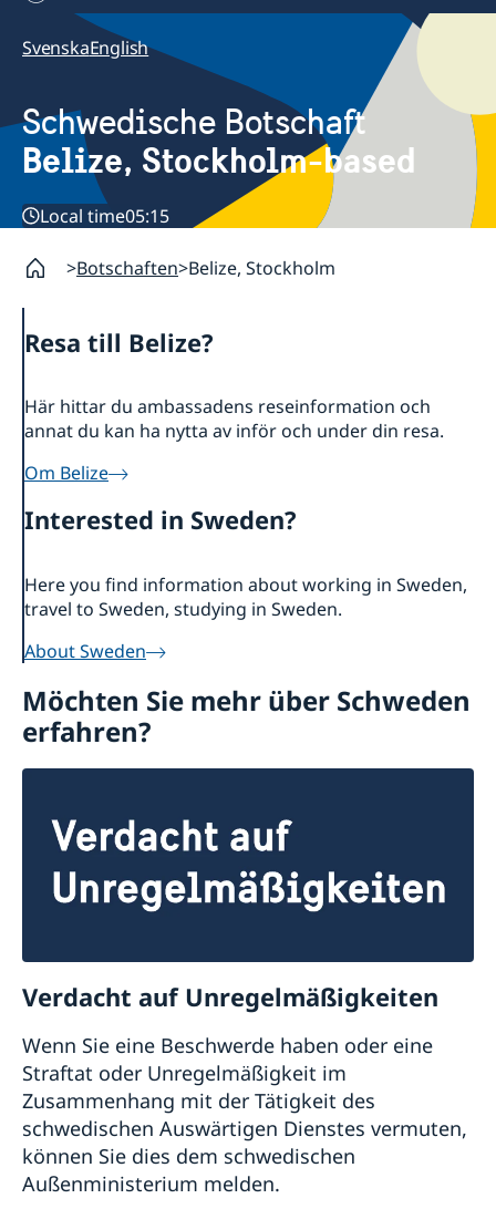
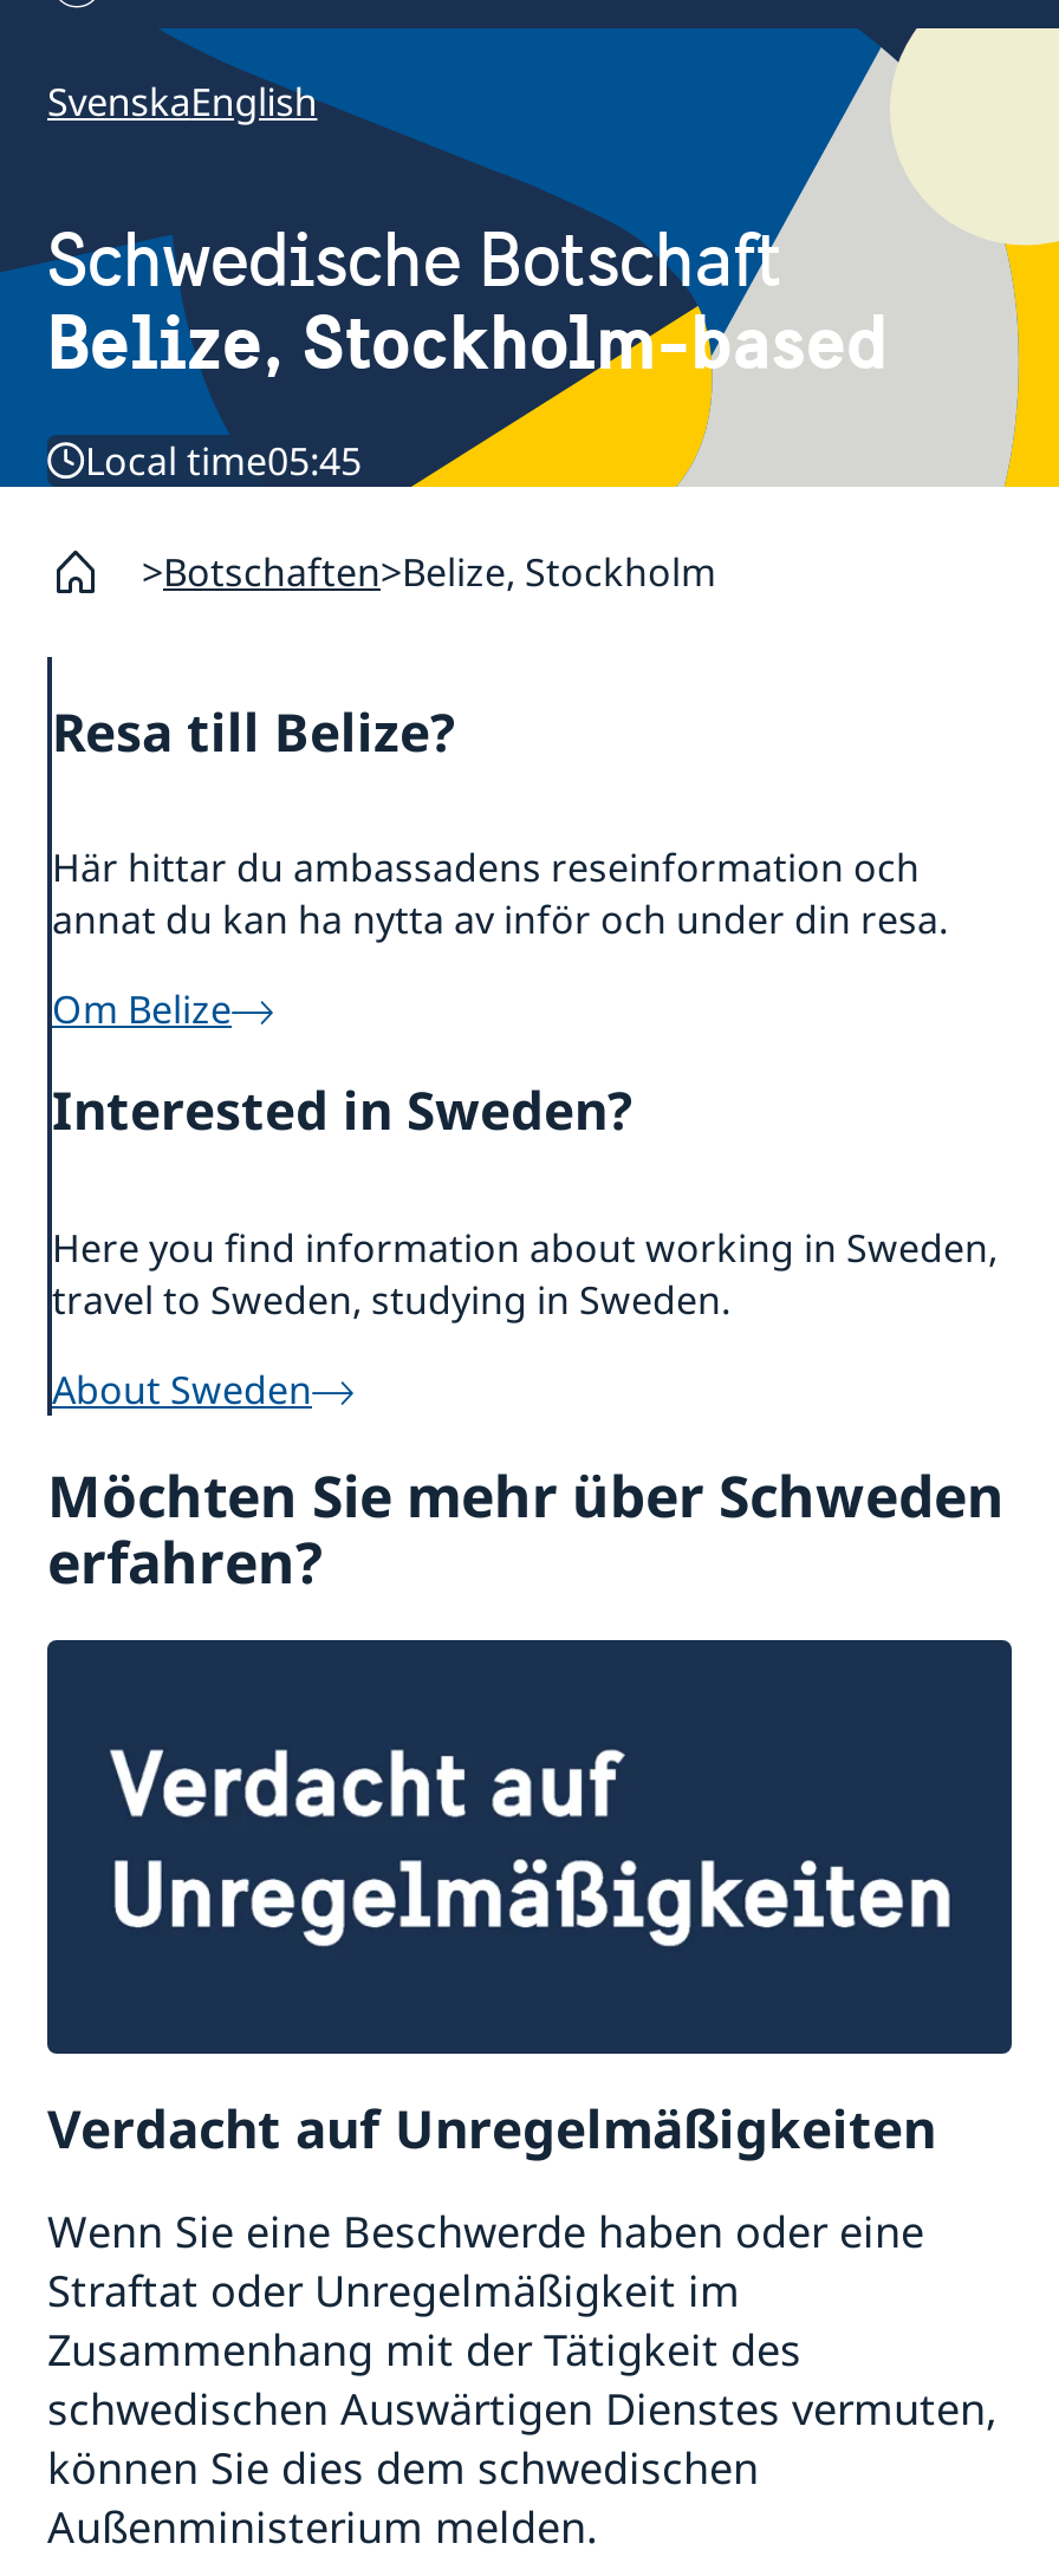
[40,203,169,228] Local time05:15 -> [85,434,362,486] Local time05:45

